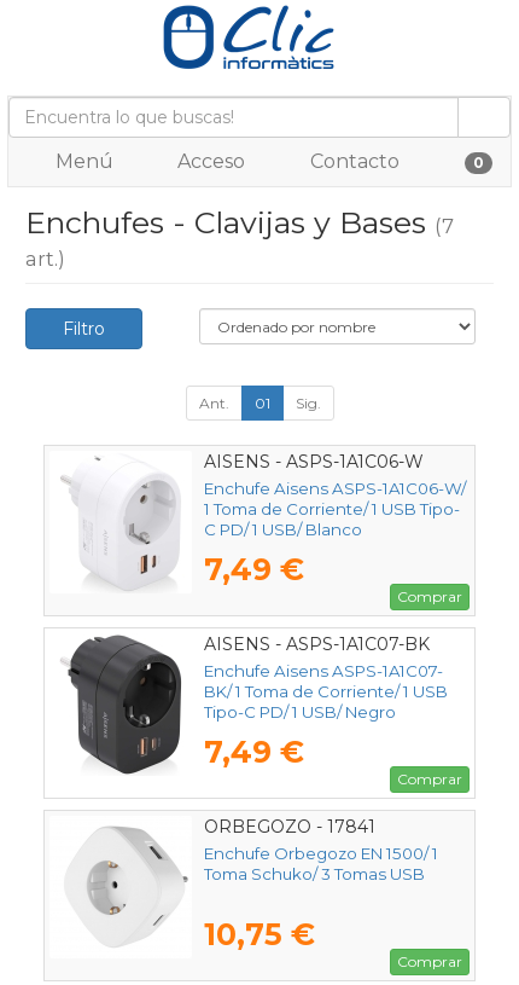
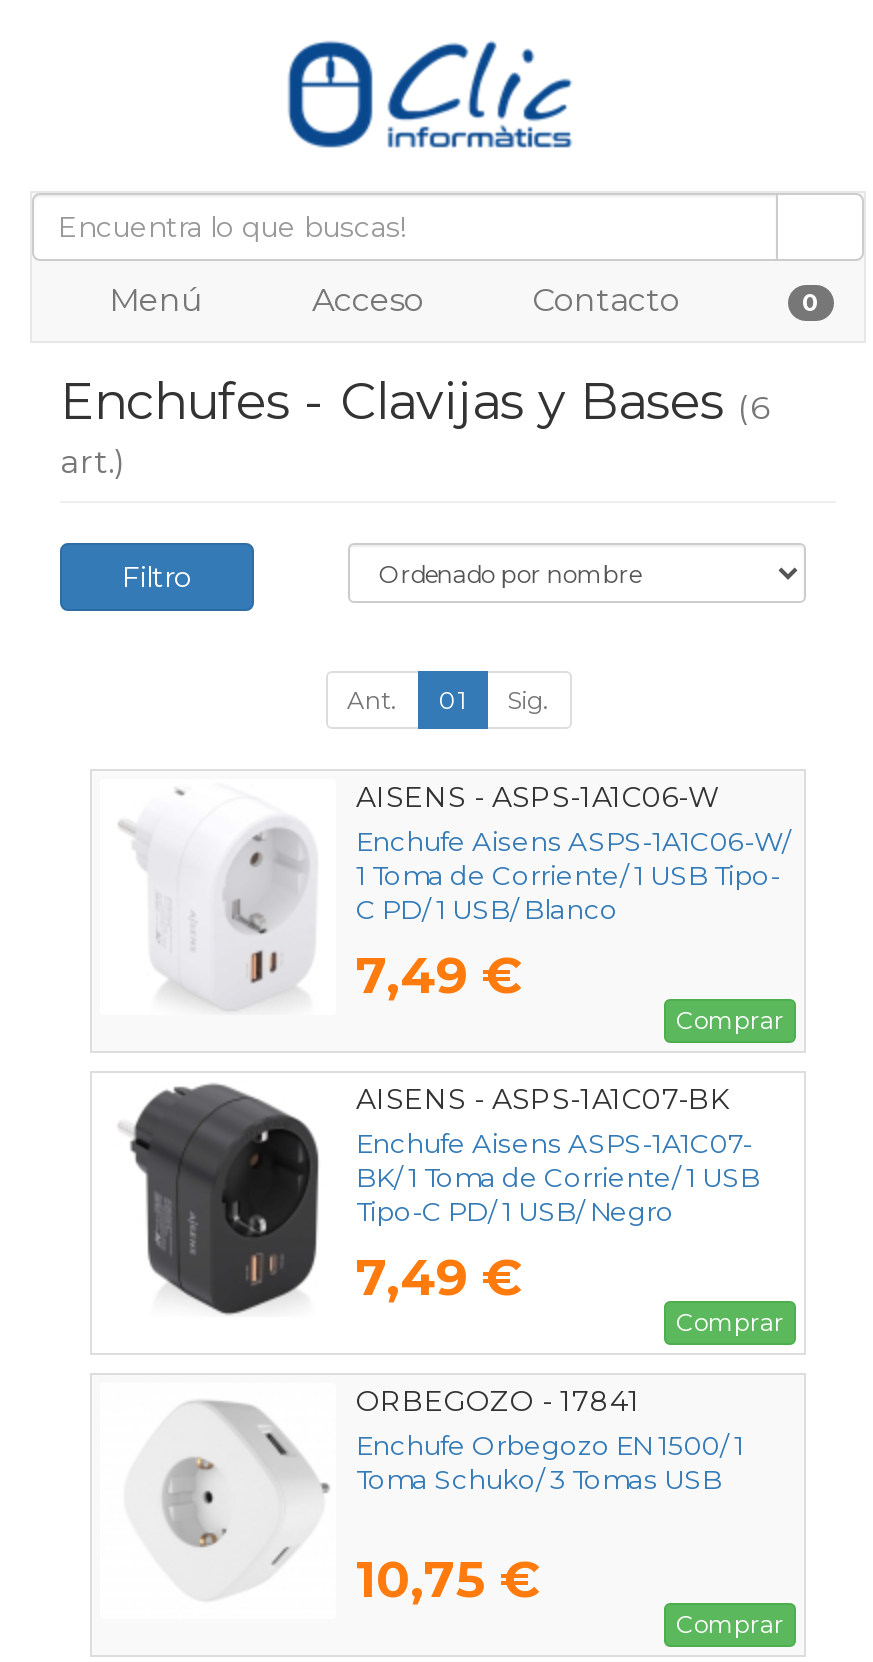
[25,204,454,241] Enchufes - Clavijas y Bases (7 -> [60,371,770,431] Enchufes - Clavijas y Bases (6

